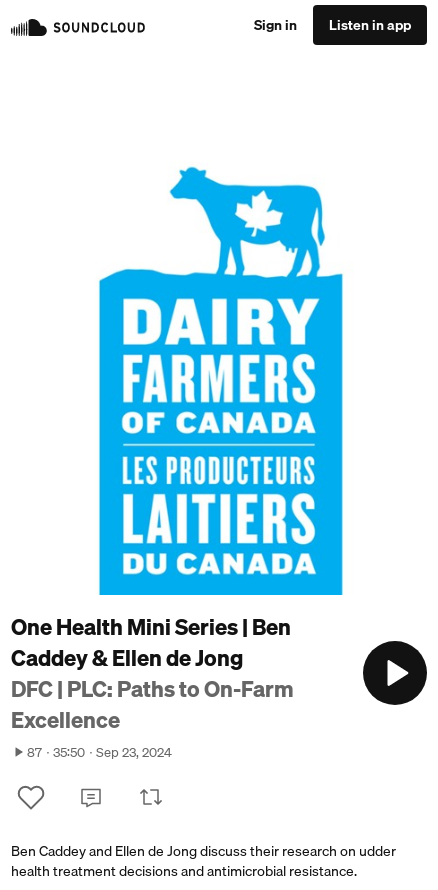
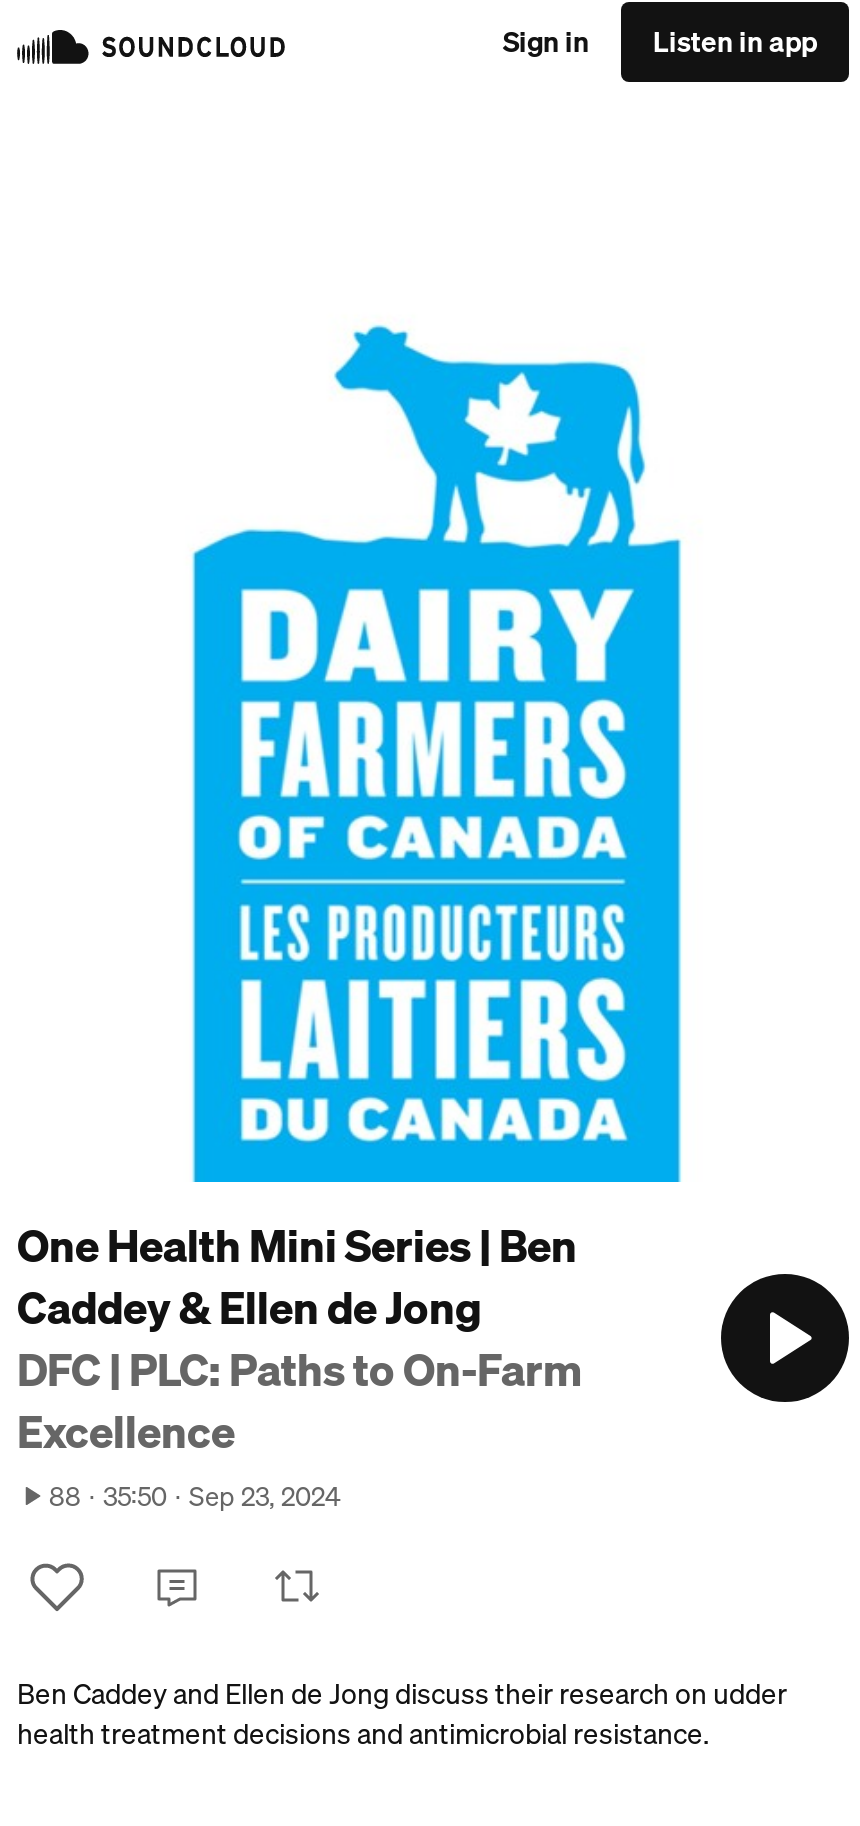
[27,742,172,762] 87 35:50 Sep 23, 2024 -> [49,1476,341,1516] 88 35:50 Sep 23, 2024

